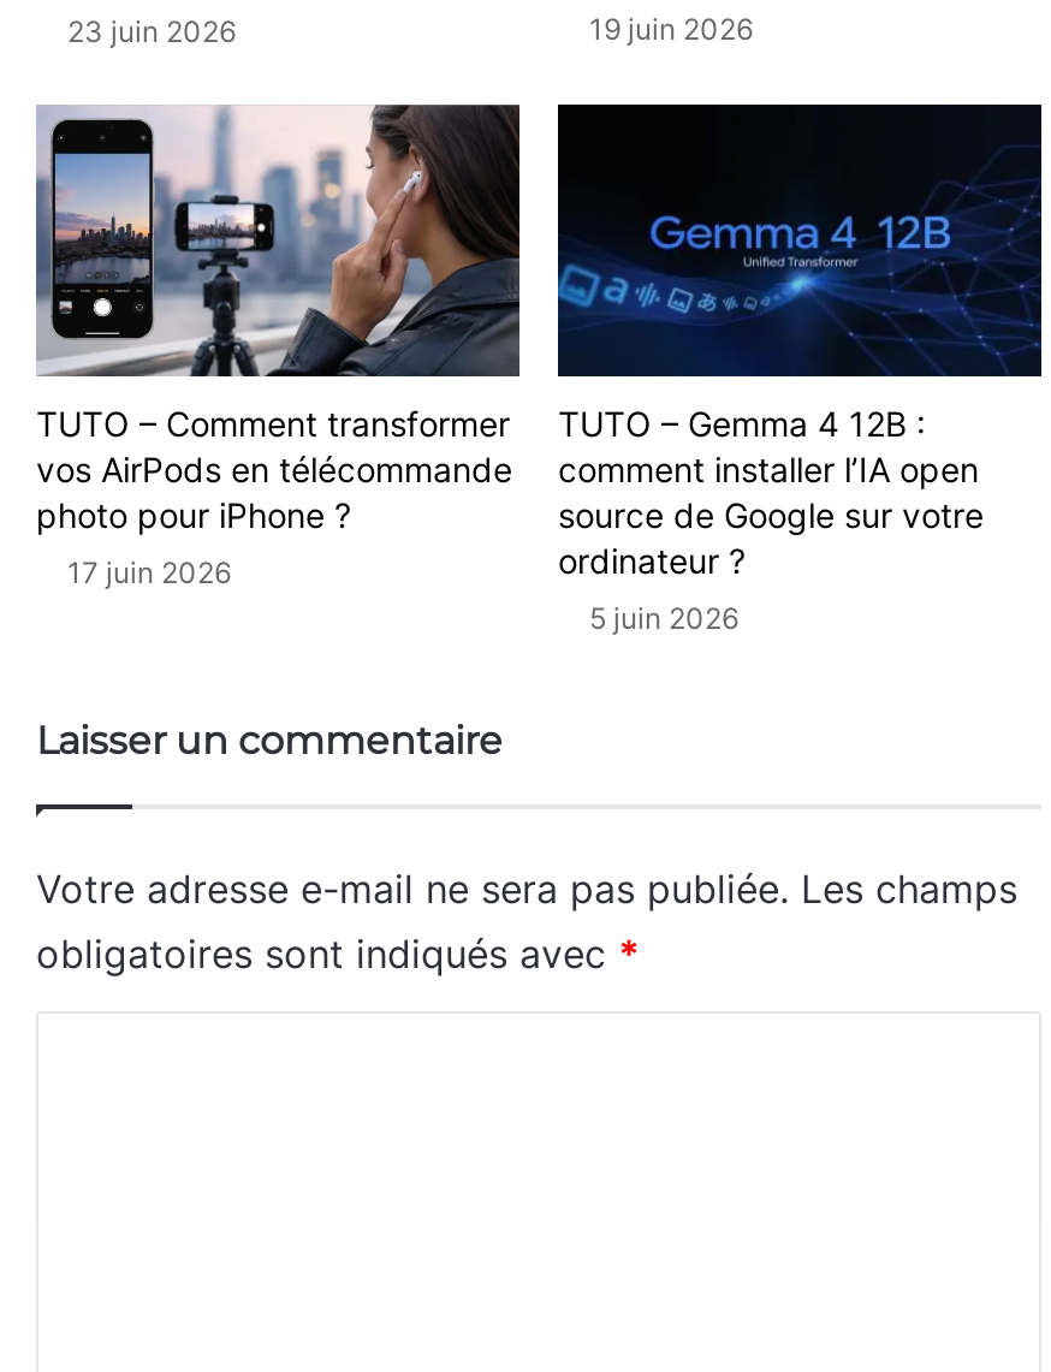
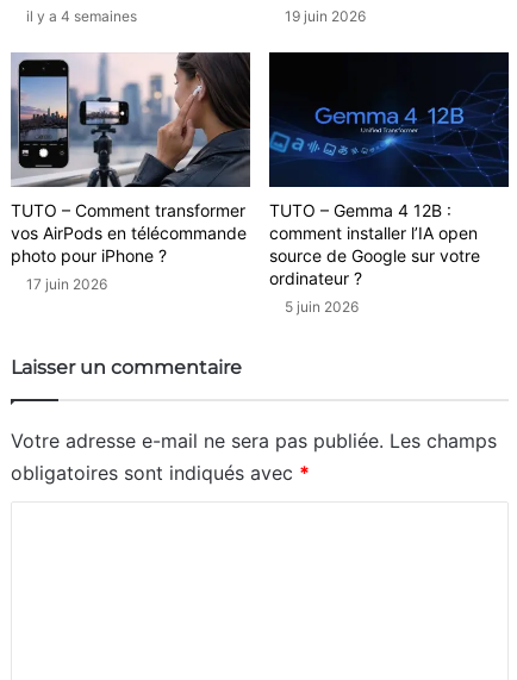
[67,13,236,49] 23 juin 2026 -> [26,7,137,25] il y a 4 semaines

